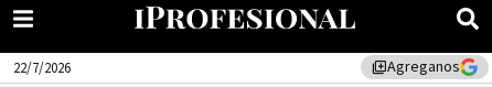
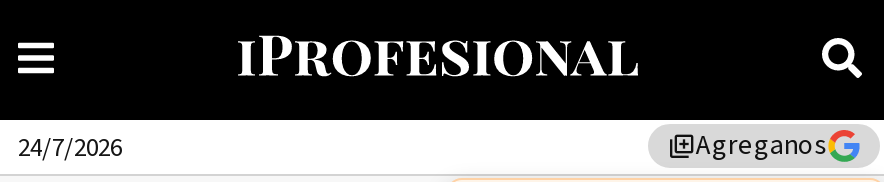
[13,59,71,78] 22/7/2026 -> [18,132,122,166] 24/7/2026

